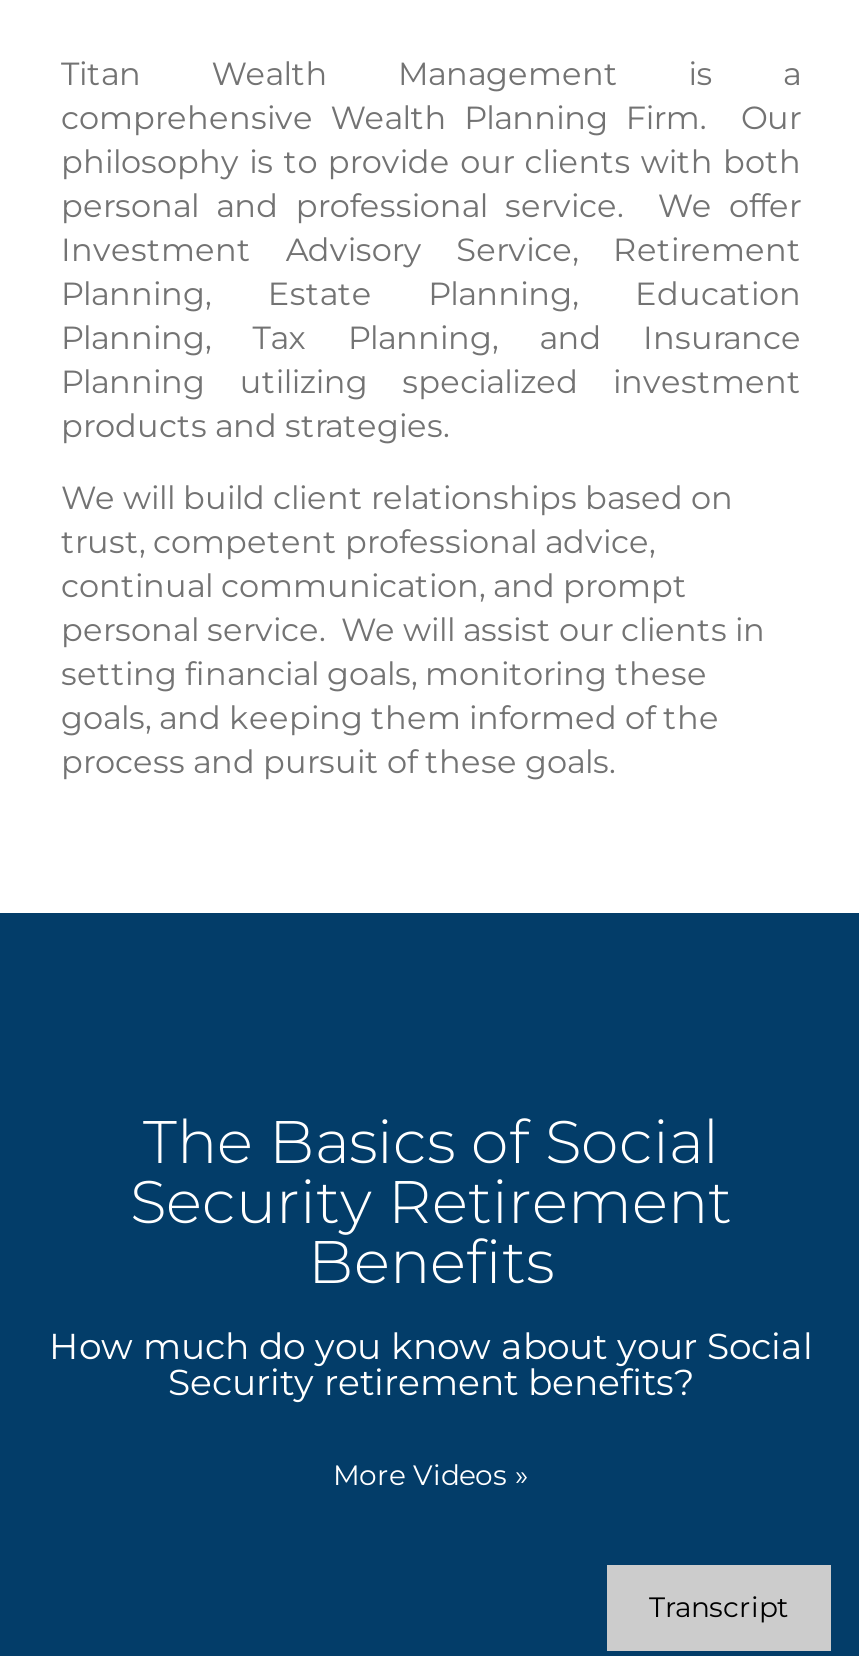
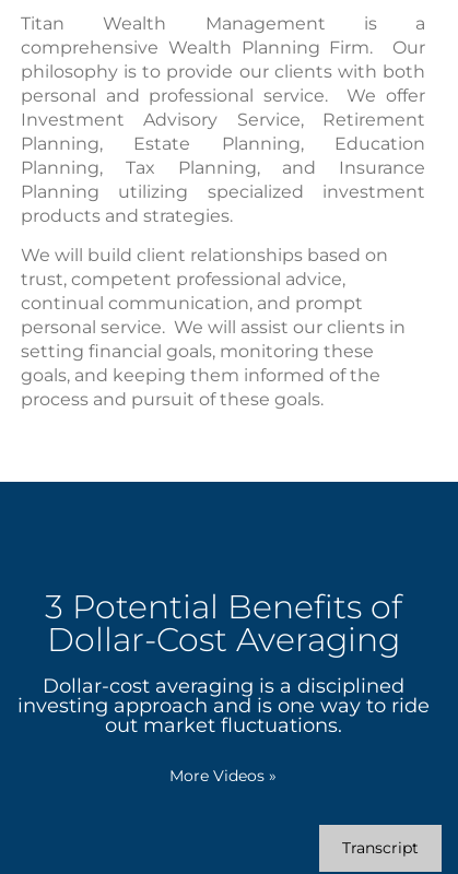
[49,1105,813,1405] The Basics of Social | Security Retirement | Benefits | How much do you know about your Social | Security retirement benefits? -> [17,587,429,737] 3 Potential Benefits of | Dollar-Cost Averaging | Dollar-cost averaging is a disciplined | investing approach and is one way to ride | out market fluctuations.

